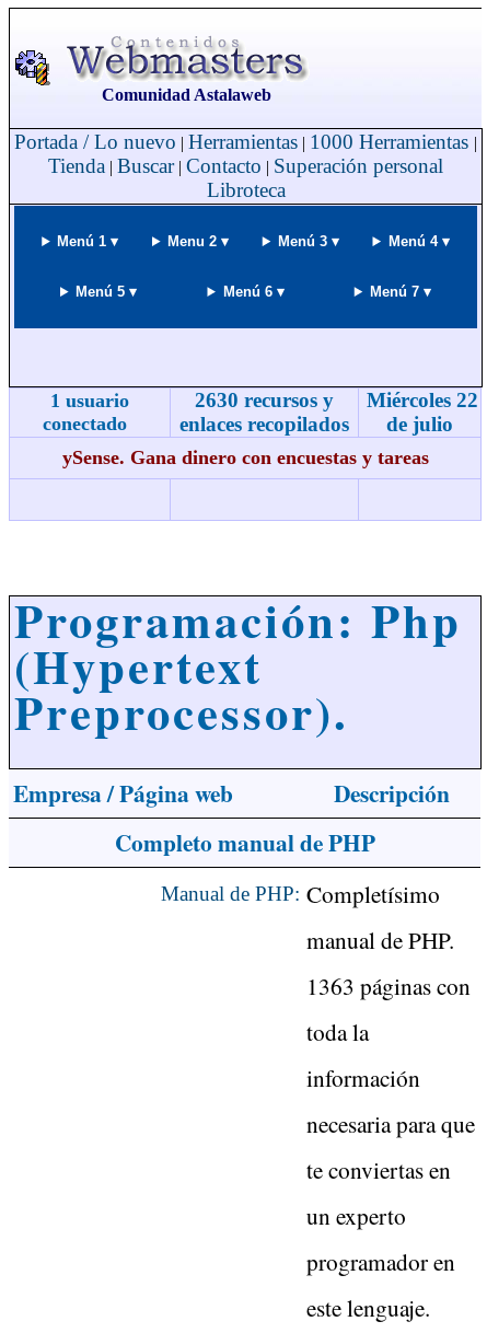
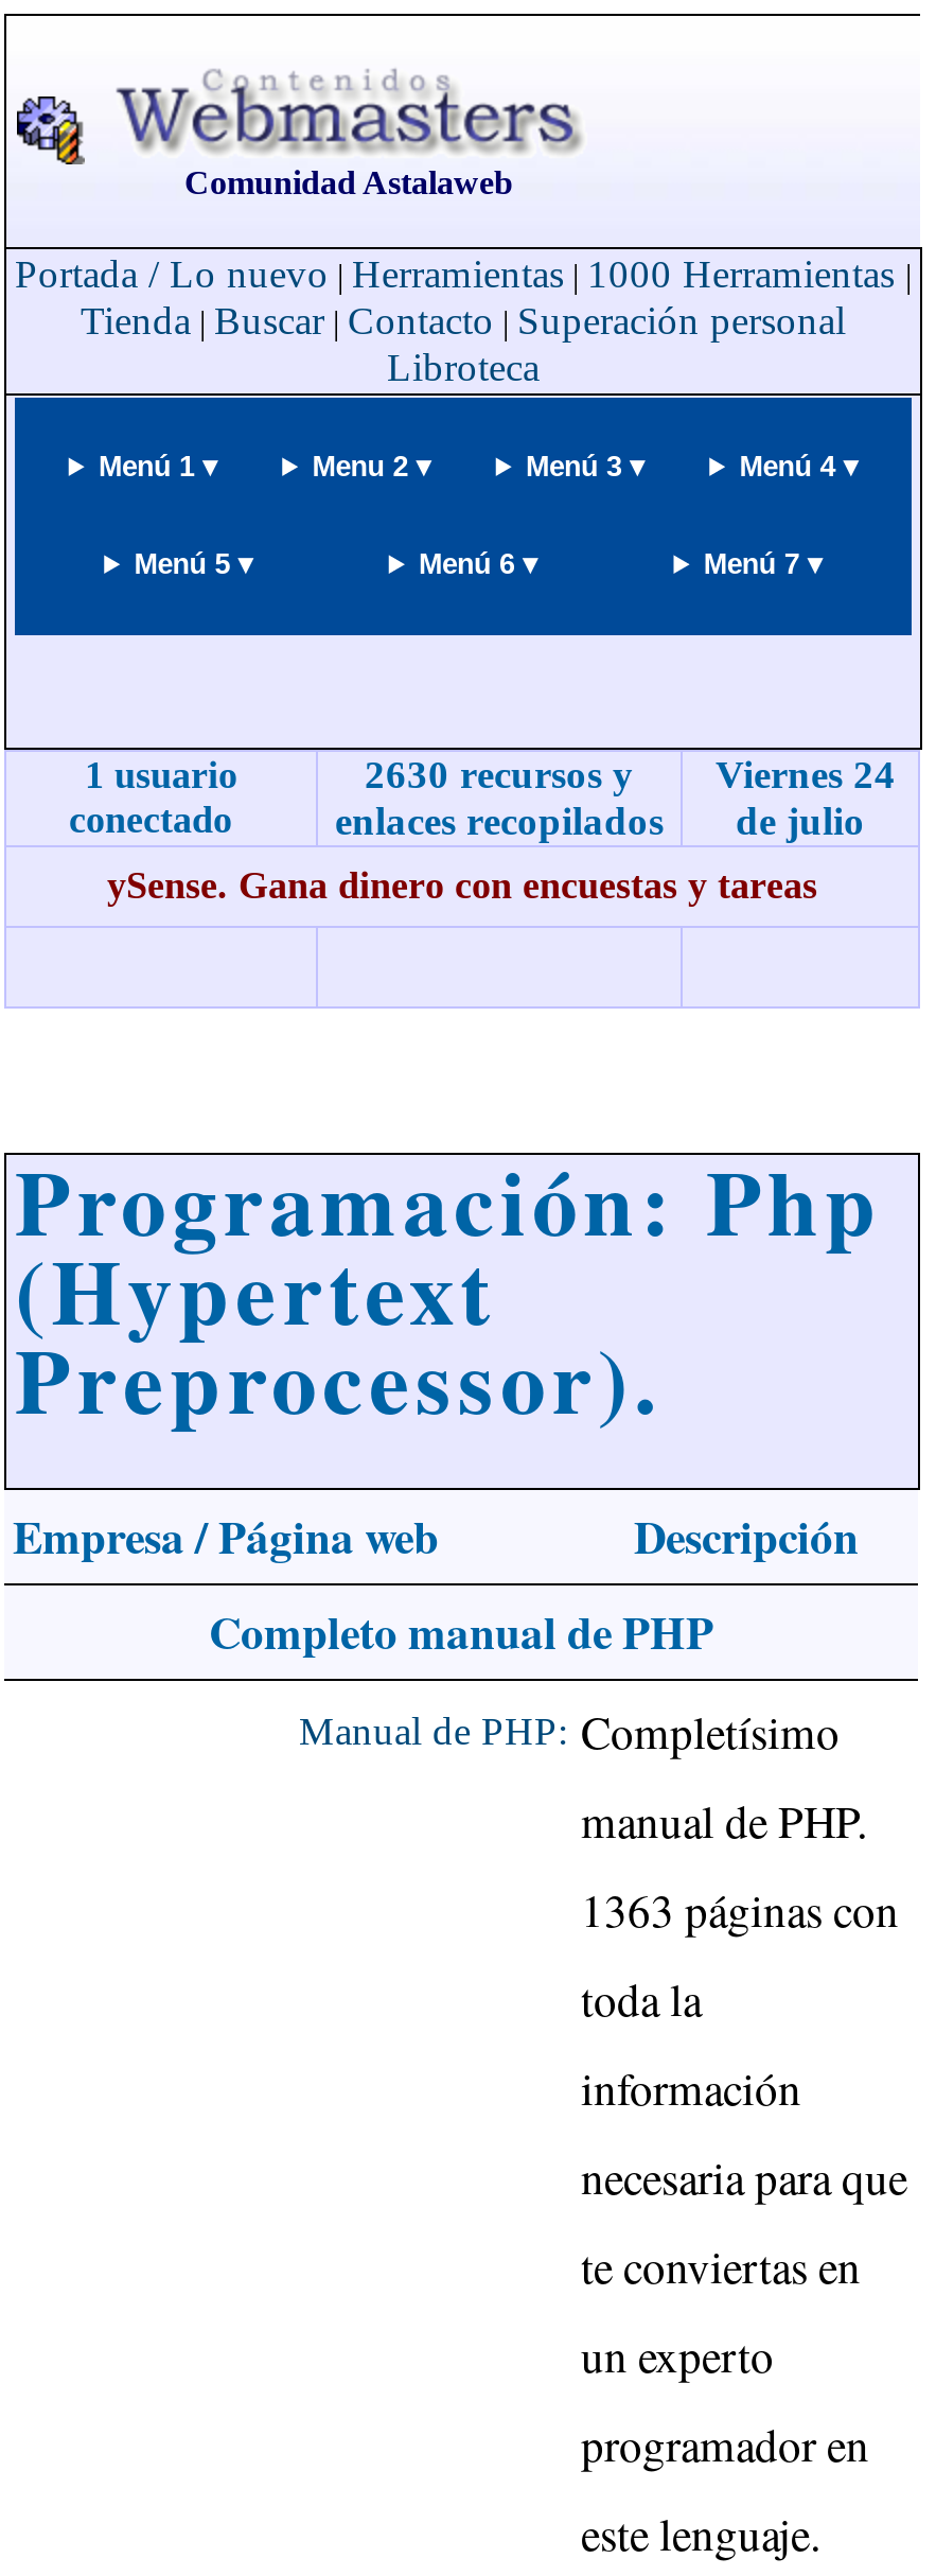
[195,389,478,412] 2630 recursos y Miércoles 22 -> [365,752,896,796] 2630 recursos y Viernes 24

